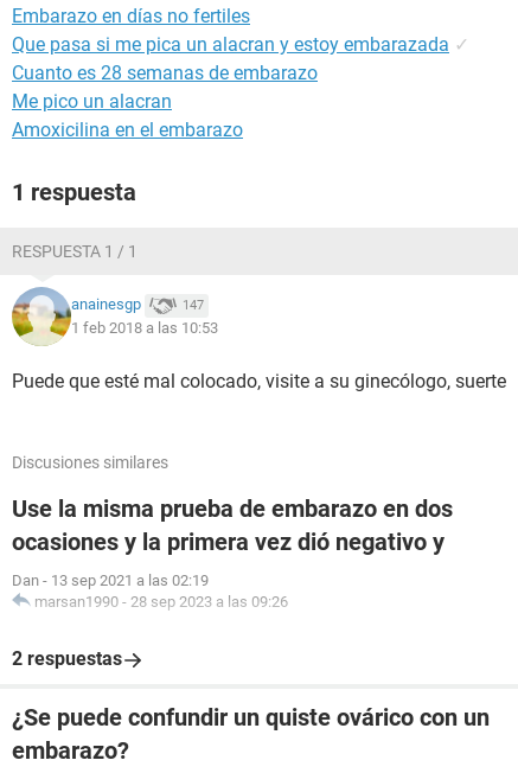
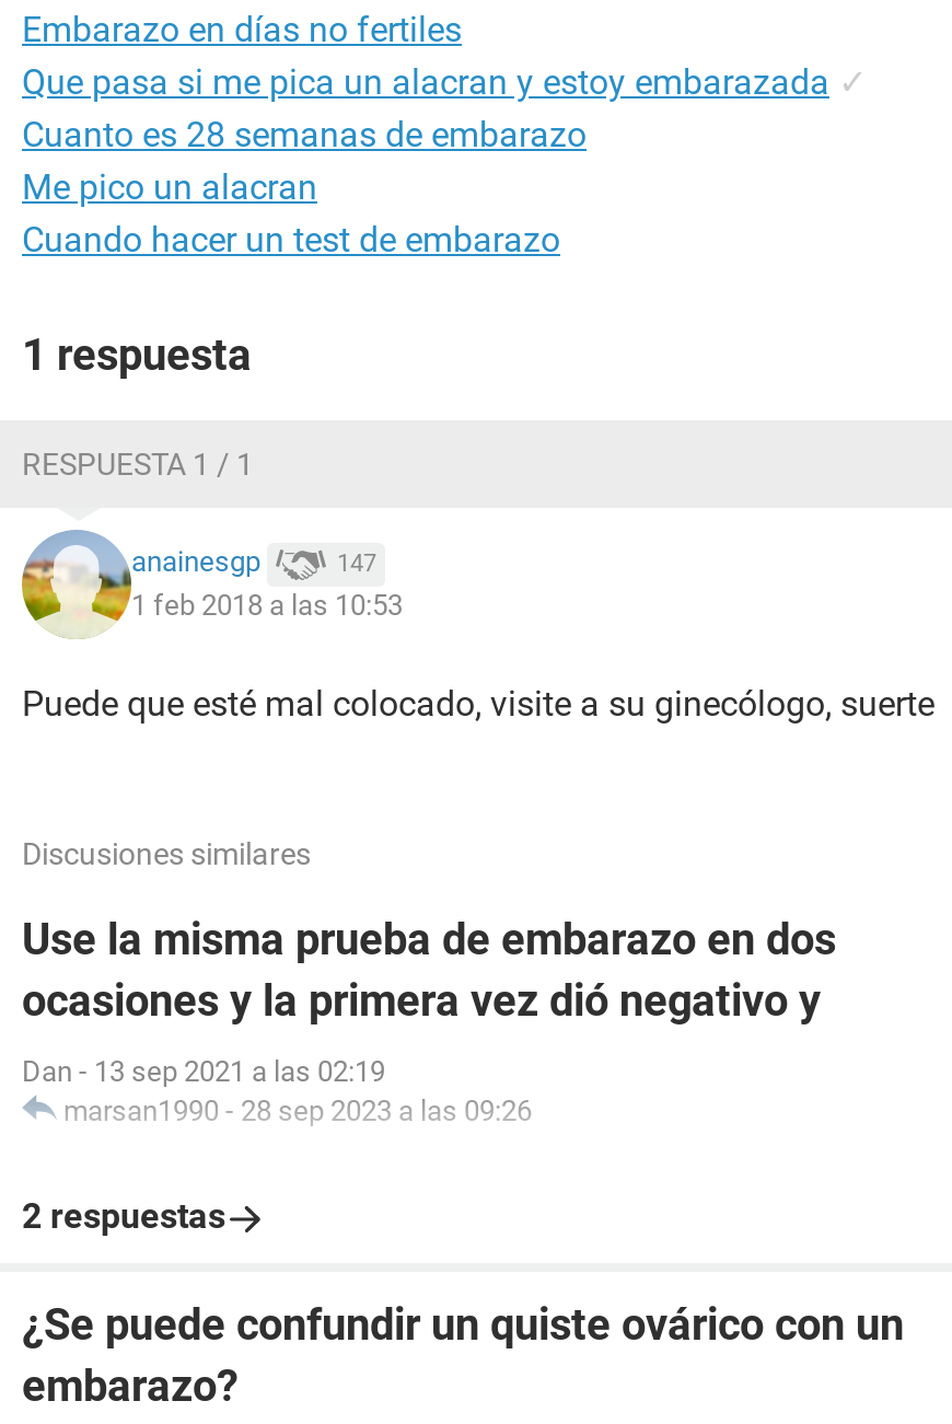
[12,119,243,141] Amoxicilina en el embarazo -> [22,219,560,261] Cuando hacer un test de embarazo

